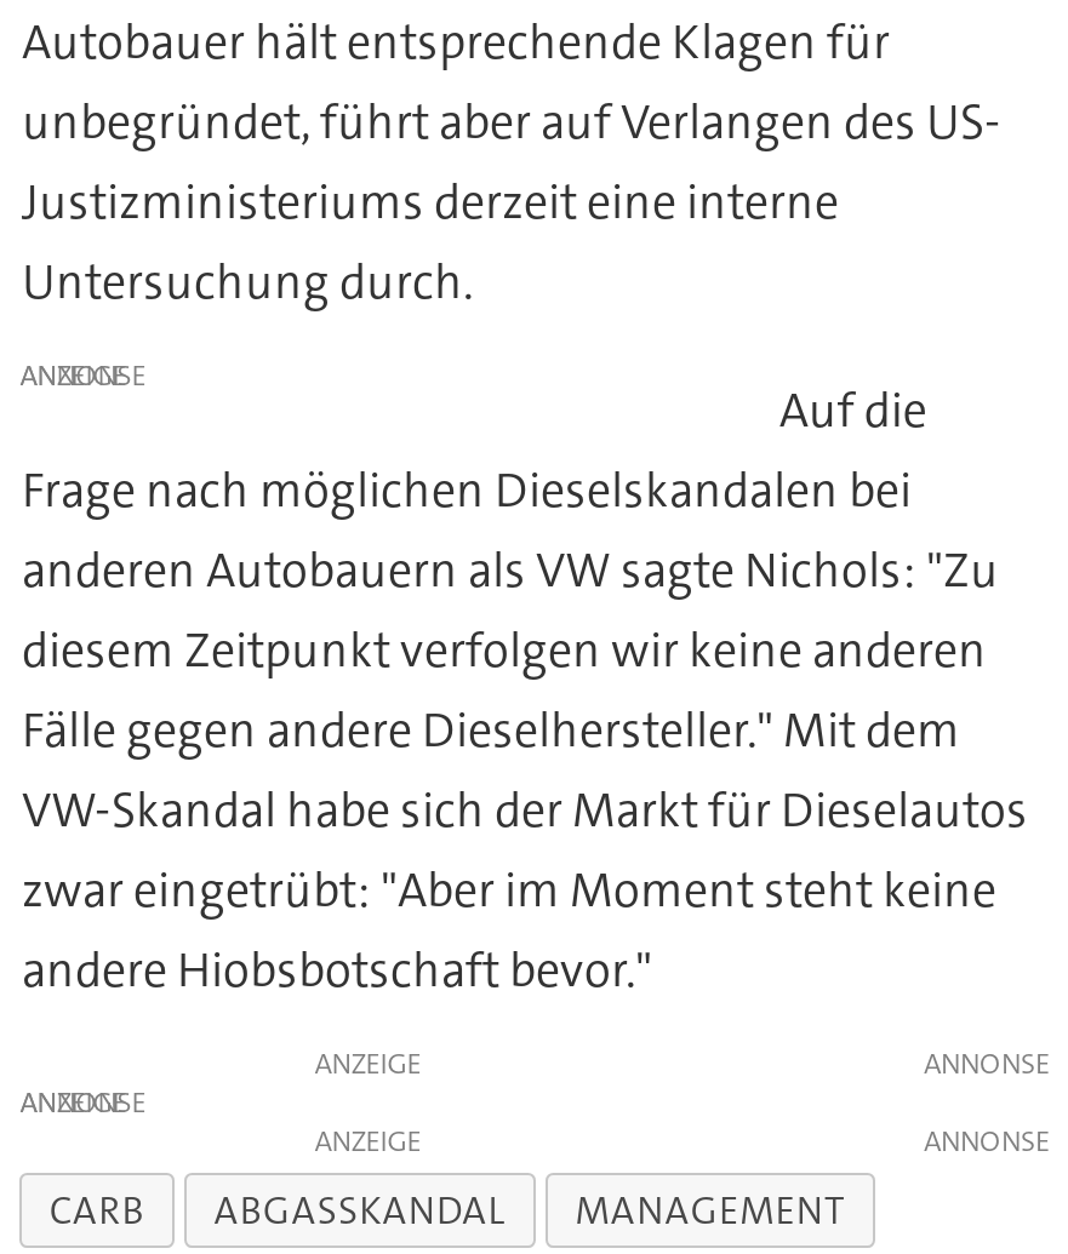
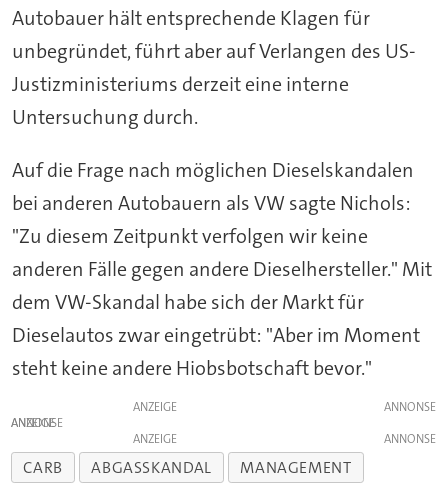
[20,357,1028,1001] ANZEIGE | Auf die | Frage nach möglichen Dieselskandalen bei | anderen Autobauern als VW sagte Nichols: "Zu | diesem Zeitpunkt verfolgen wir keine anderen | Fälle gegen andere Dieselhersteller." Mit dem | VW-Skandal habe sich der Markt für Dieselautos | zwar eingetrübt: "Aber im Moment steht keine | andere Hiobsbotschaft bevor." -> [12,157,432,381] Auf die Frage nach möglichen Dieselskandalen | bei anderen Autobauern als VW sagte Nichols: | "Zu diesem Zeitpunkt verfolgen wir keine | anderen Fälle gegen andere Dieselhersteller." Mit | dem VW-Skandal habe sich der Markt für | Dieselautos zwar eingetrübt: "Aber im Moment | steht keine andere Hiobsbotschaft bevor."

